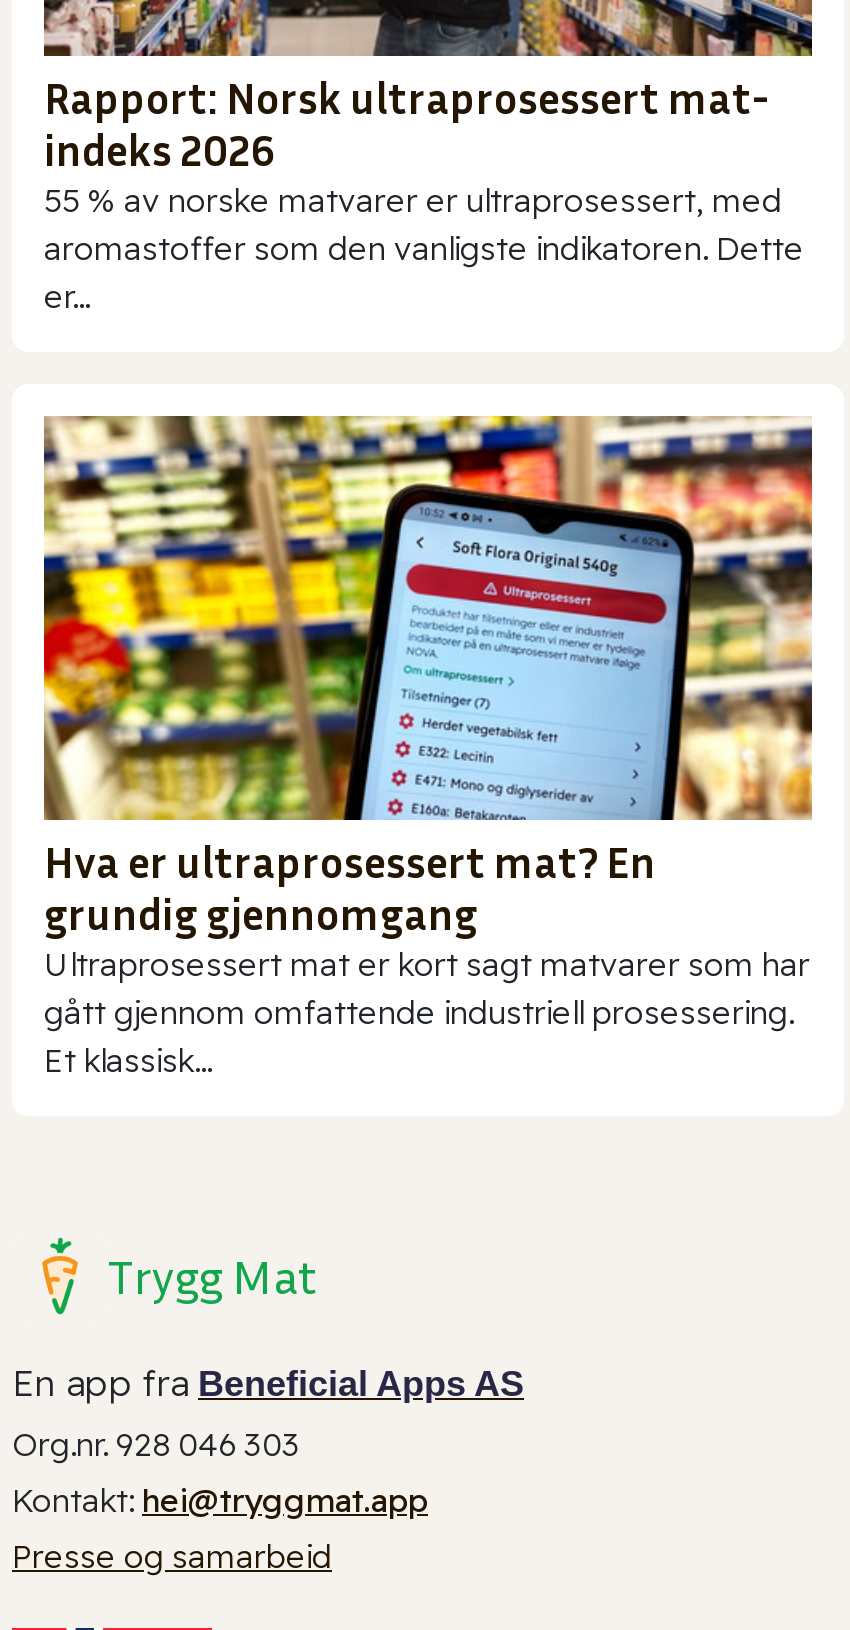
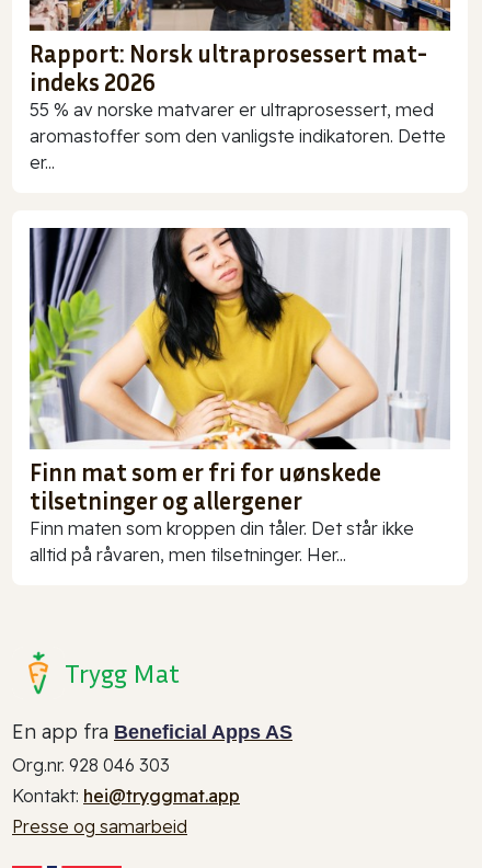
[42,414,814,1079] [image] | Hva er ultraprosessert mat? En | grundig gjennomgang | Ultraprosessert mat er kort sagt matvarer som har | gått gjennom omfattende industriell prosessering. | Et klassisk... -> [28,227,450,565] [image] | Finn mat som er fri for uønskede | tilsetninger og allergener | Finn maten som kroppen din tåler. Det står ikke | alltid på råvaren, men tilsetninger. Her...

